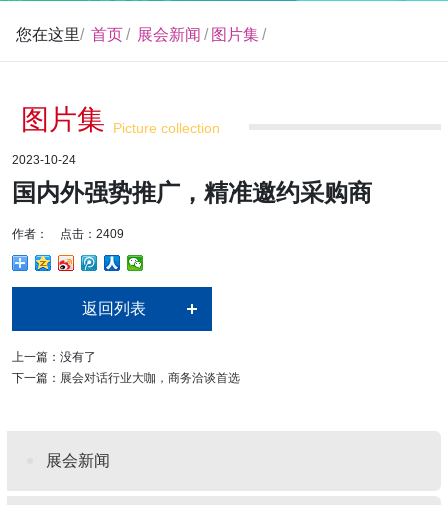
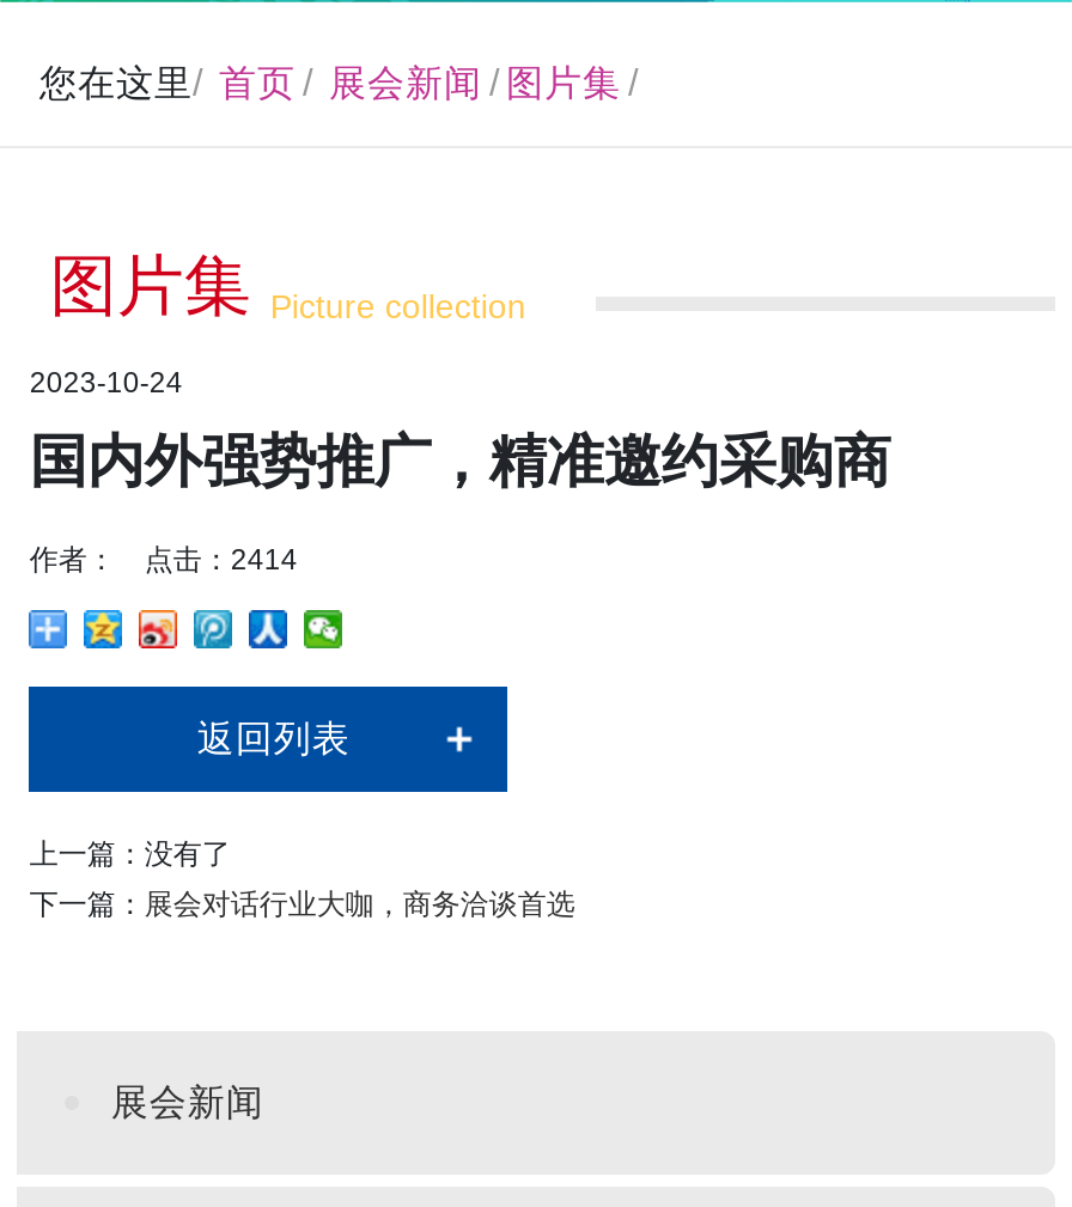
[12,227,124,241] 作者： 点击：2409 -> [30,543,298,577] 作者： 点击：2414

